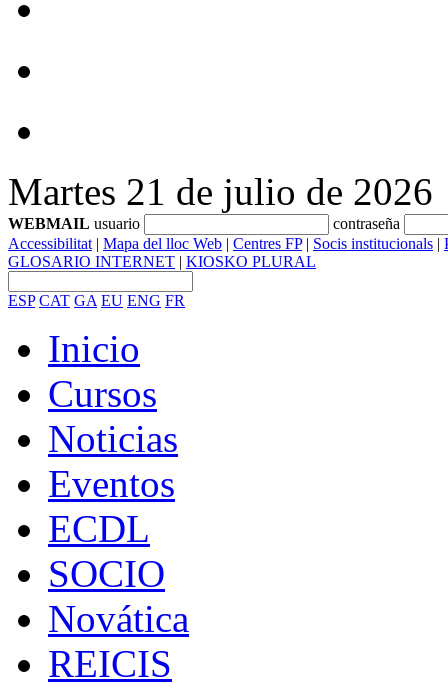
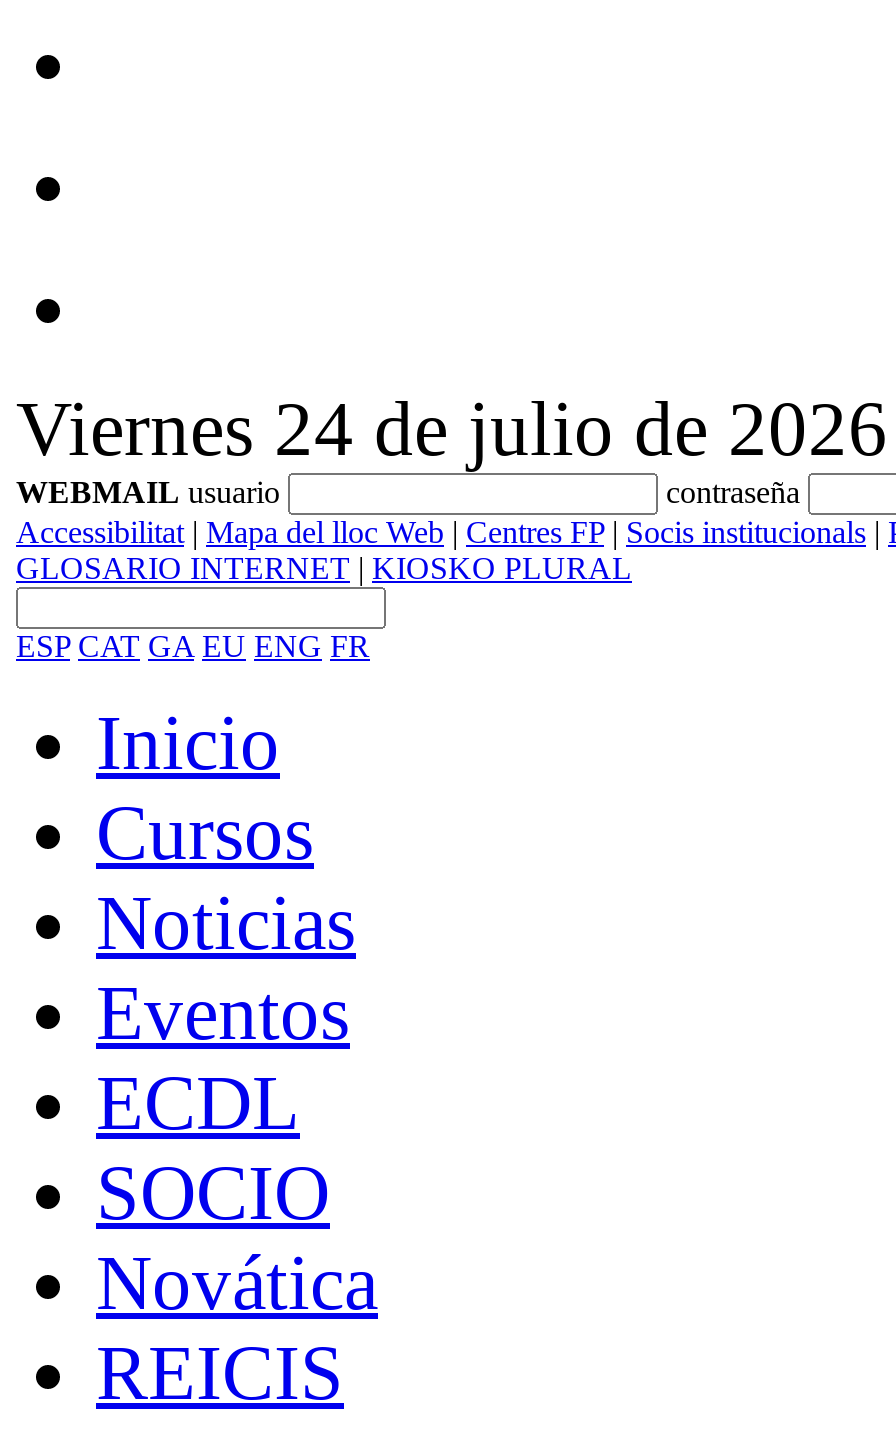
[8,170,433,213] Martes 21 de julio de 2026 -> [16,385,888,471] Viernes 24 de julio de 2026

